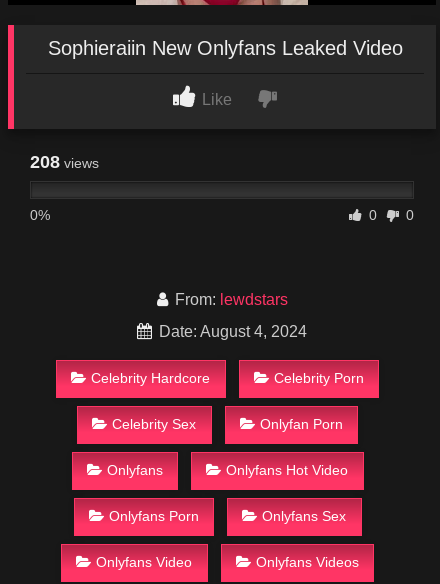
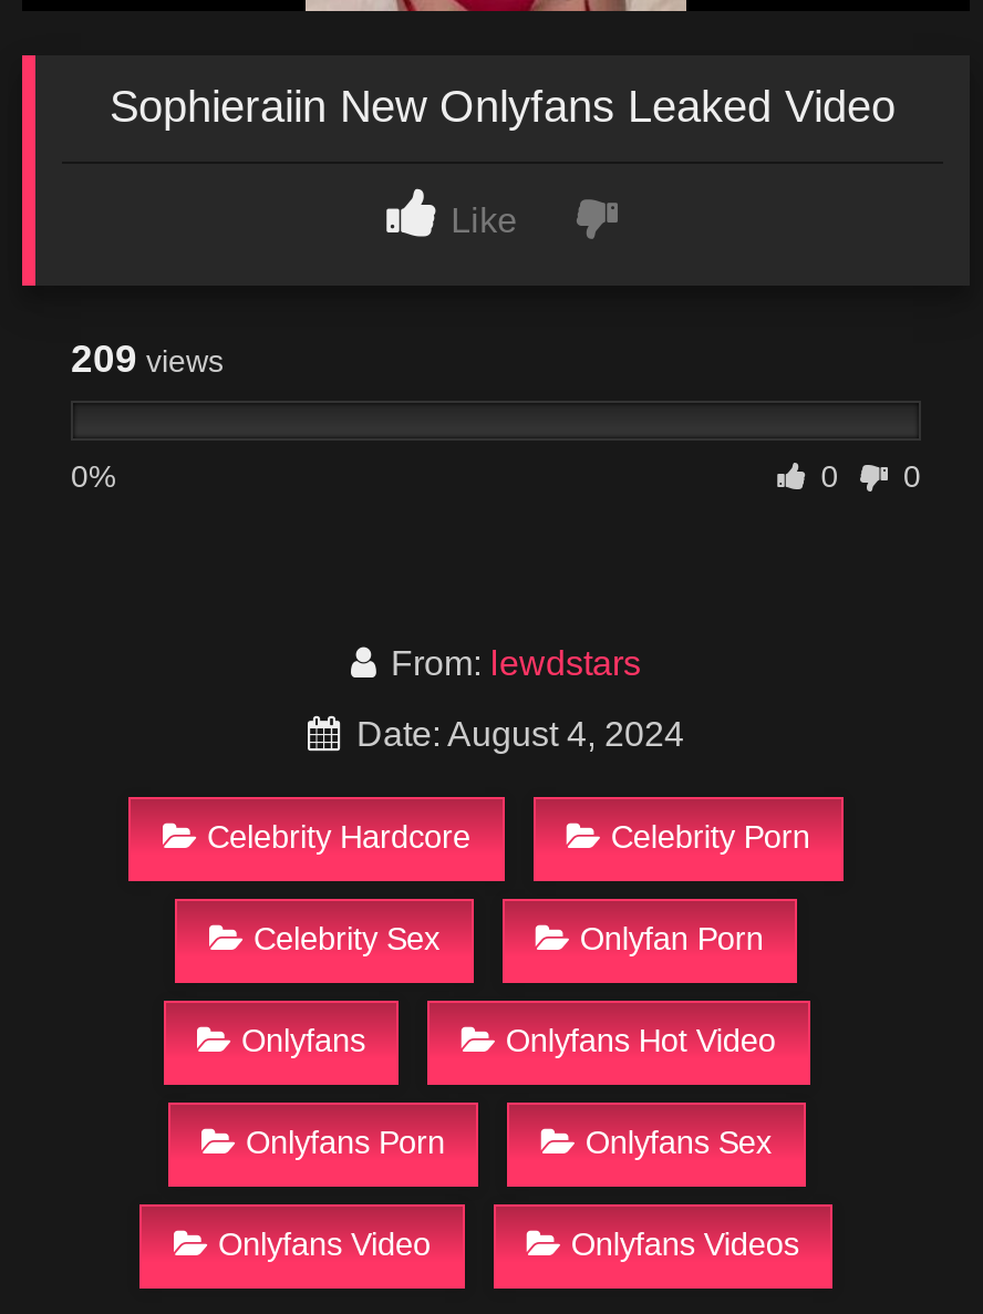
[30,152,99,172] 208 views -> [71,337,224,381] 209 views

